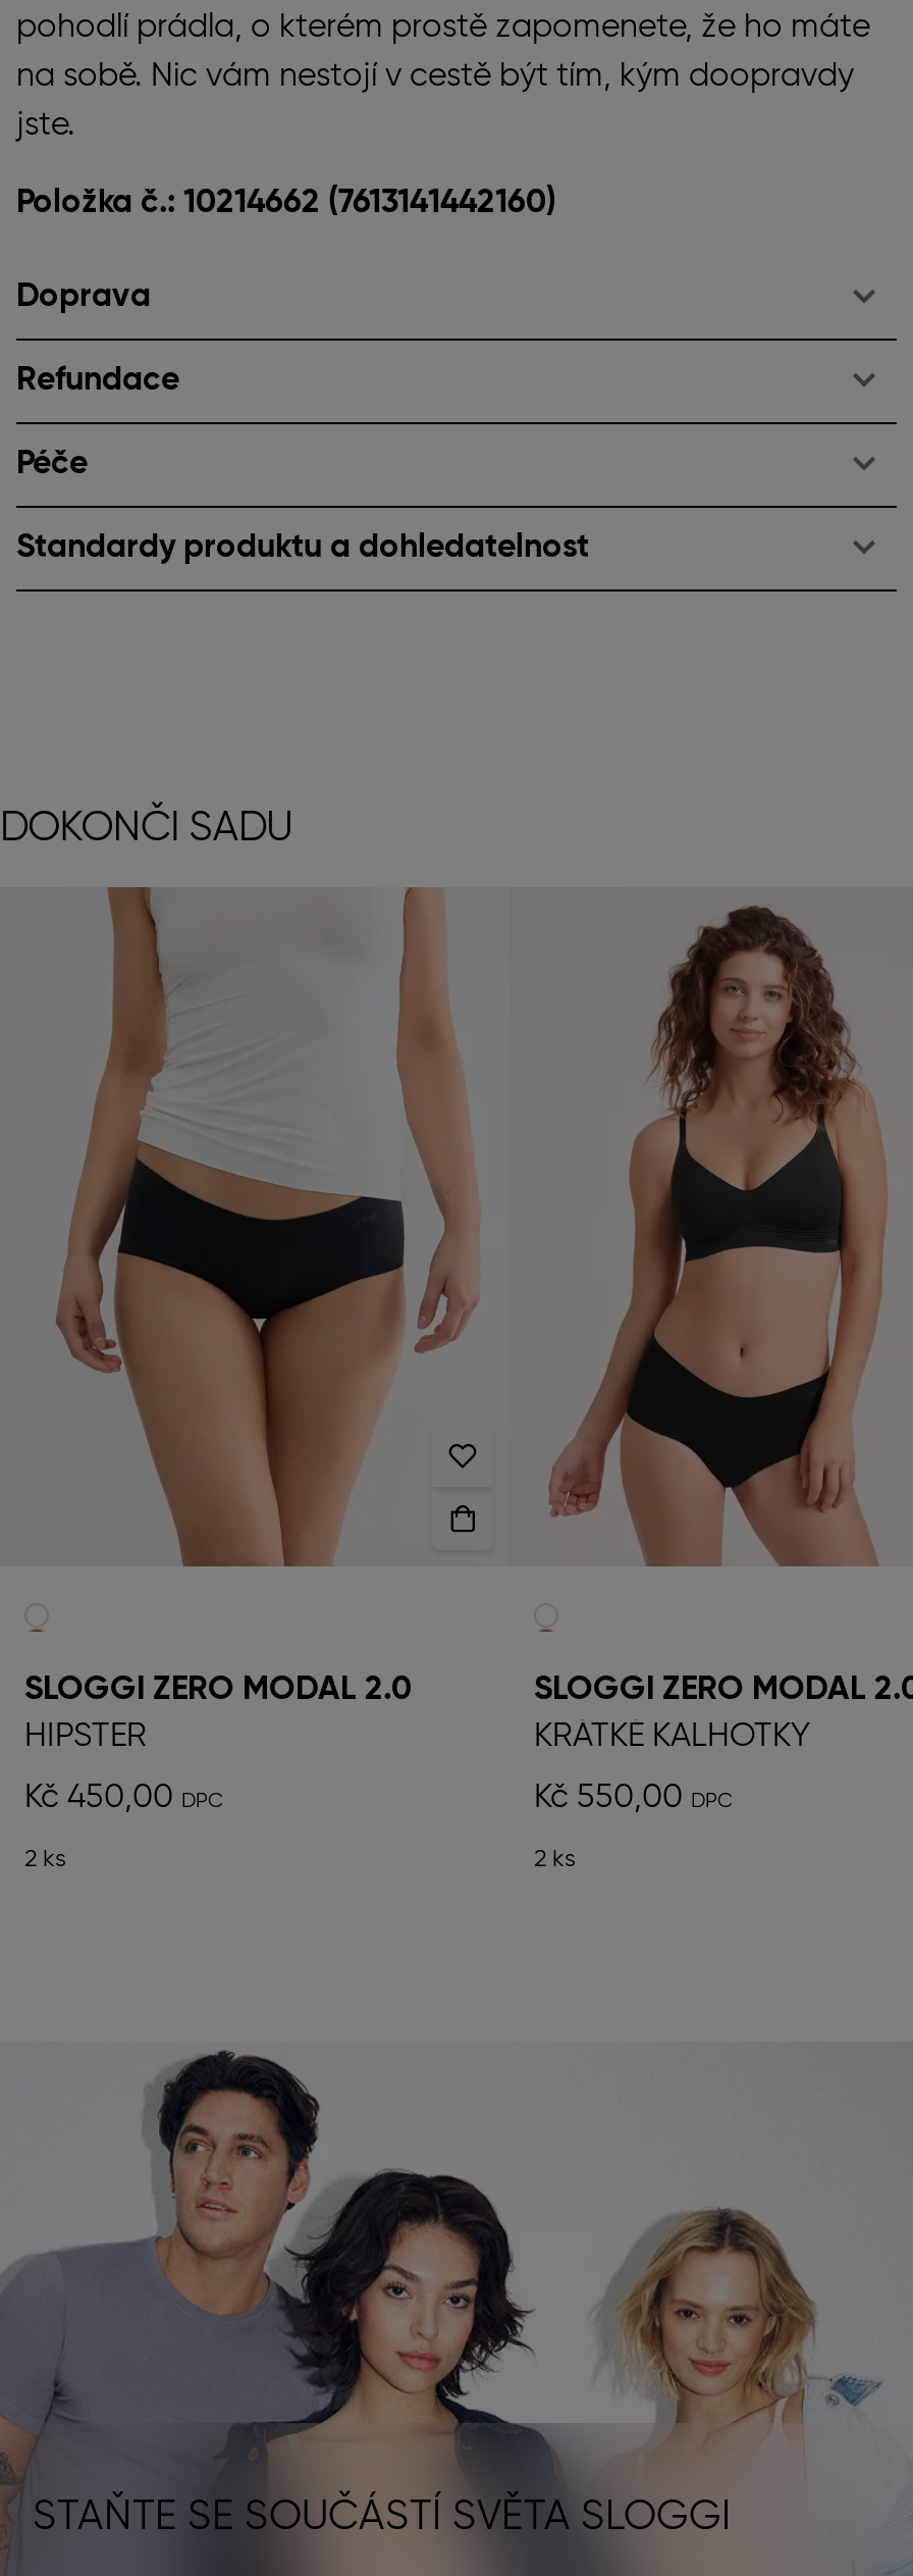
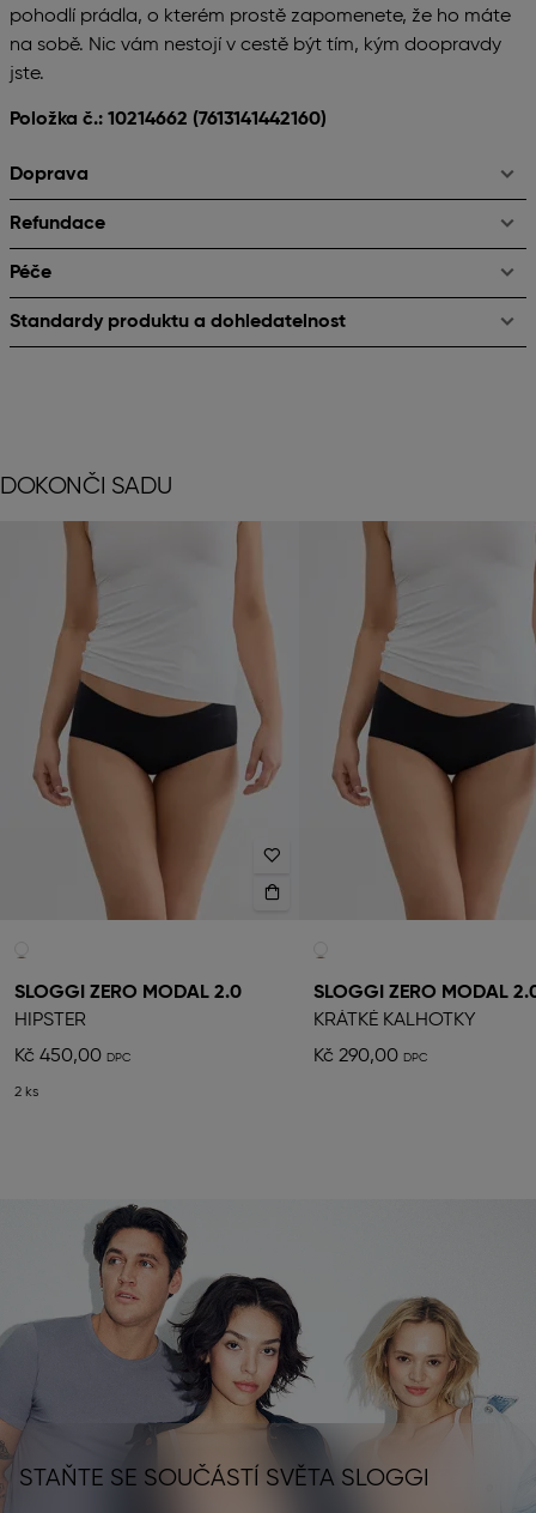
[548,887,907,1568] [image] -> [323,520,532,921] [image]
[534,1782,683,1872] Kč 550,00 | 2 ks -> [313,1047,398,1066] Kč 290,00

